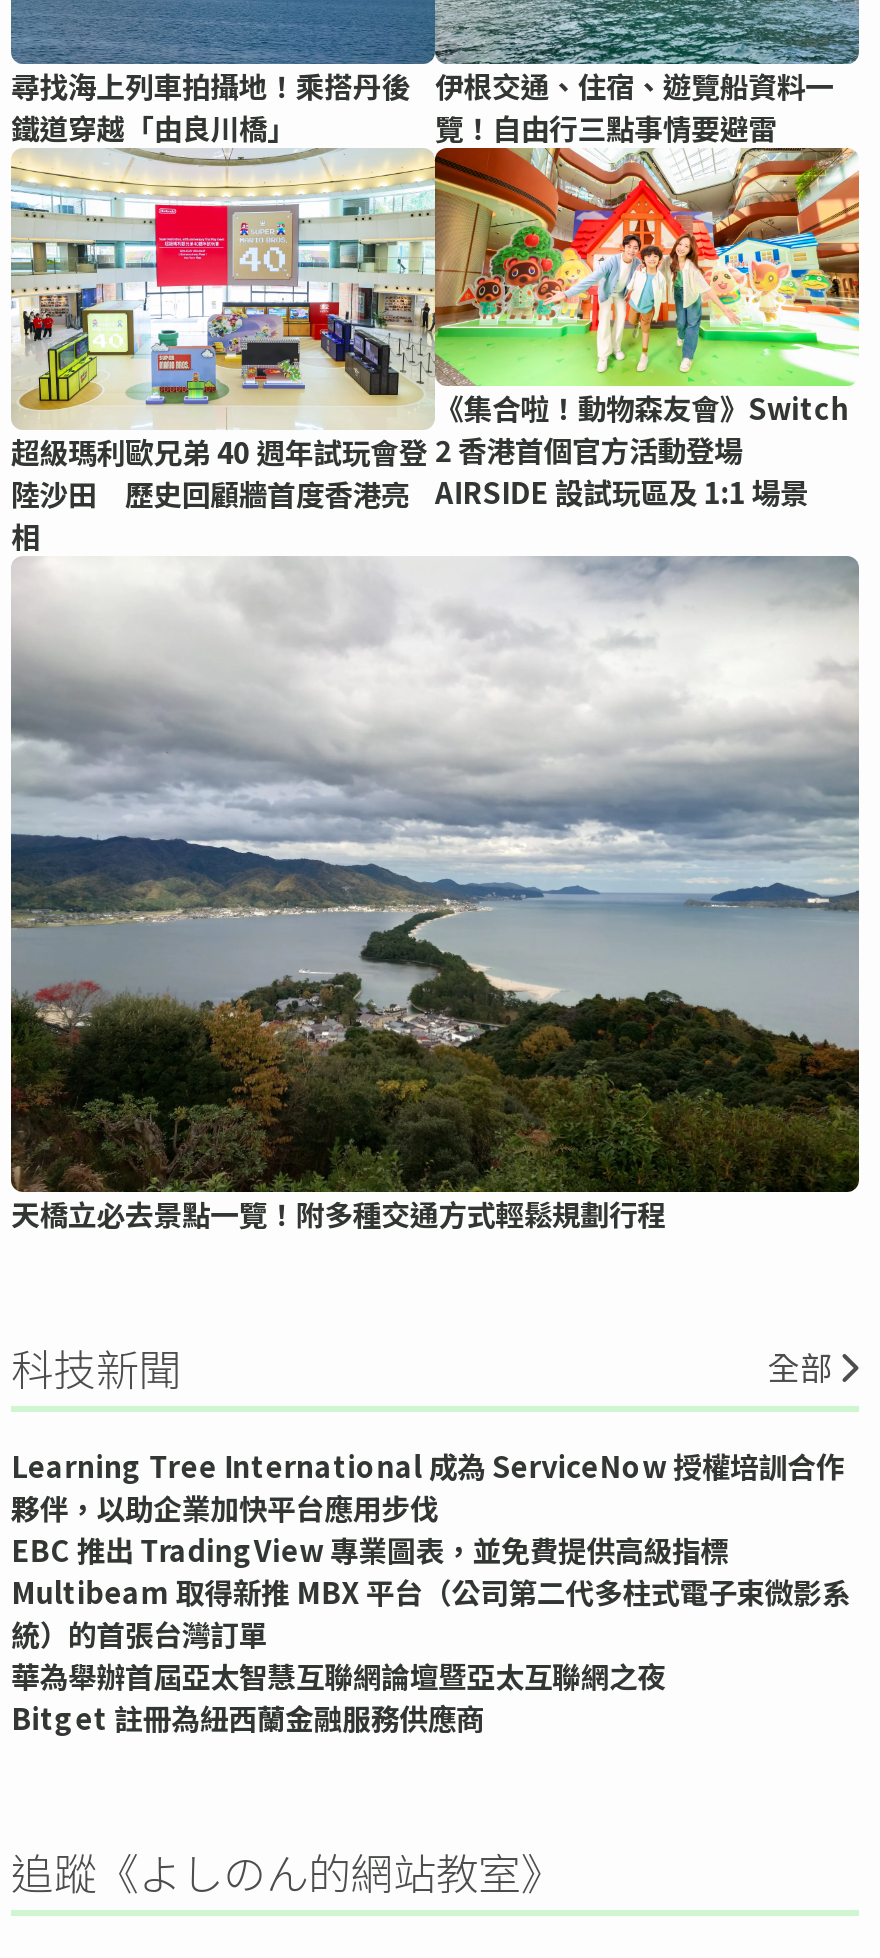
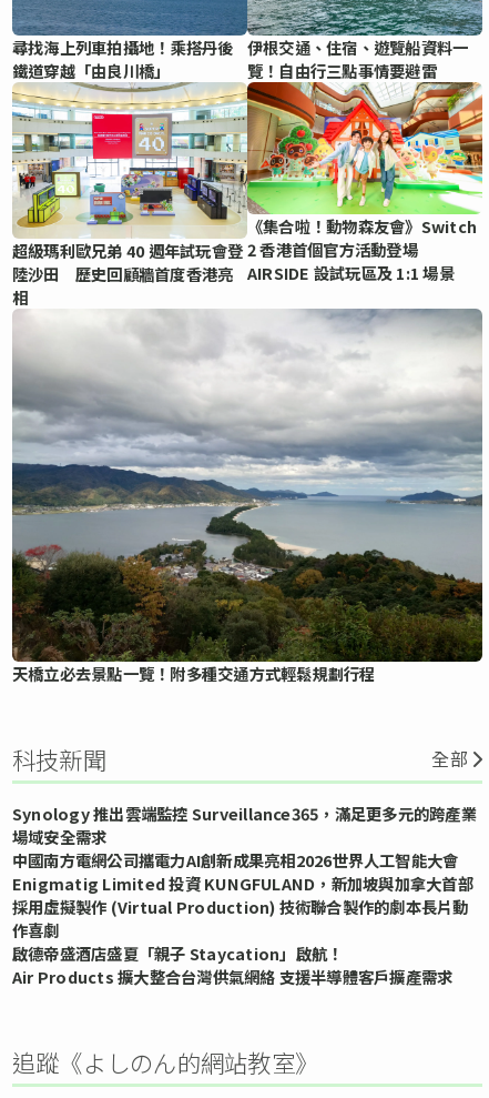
[11,1444,850,1738] Learning Tree International 成為 ServiceNow 授權培訓合作 | 夥伴，以助企業加快平台應用步伐 | EBC 推出 TradingView 專業圖表，並免費提供高級指標 | Multibeam 取得新推 MBX 平台（公司第二代多柱式電子束微影系 | 統）的首張台灣訂單 | 華為舉辦首屆亞太智慧互聯網論壇暨亞太互聯網之夜 | Bitget 註冊為紐西蘭金融服務供應商 -> [12,802,477,988] Synology 推出雲端監控 Surveillance365，滿足更多元的跨產業 | 場域安全需求 | 中國南方電網公司攜電力AI創新成果亮相2026世界人工智能大會 | Enigmatig Limited 投資 KUNGFULAND，新加坡與加拿大首部 | 採用虛擬製作 (Virtual Production) 技術聯合製作的劇本長片動 | 作喜劇 | 啟德帝盛酒店盛夏「親子 Staycation」啟航！ | Air Products 擴大整合台灣供氣網絡 支援半導體客戶擴產需求

